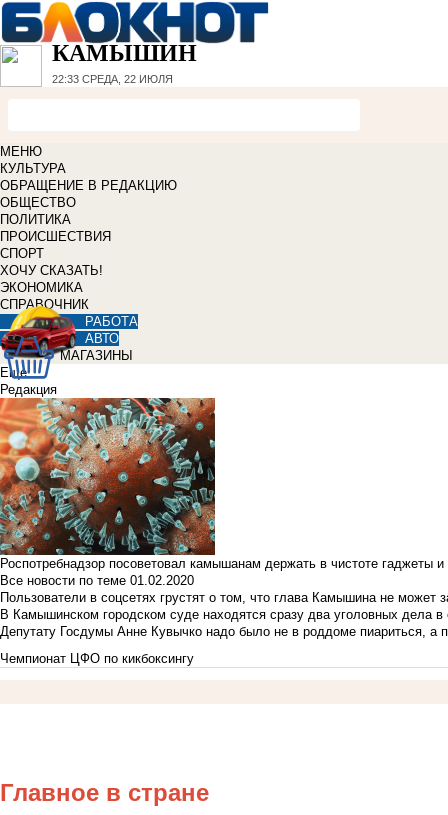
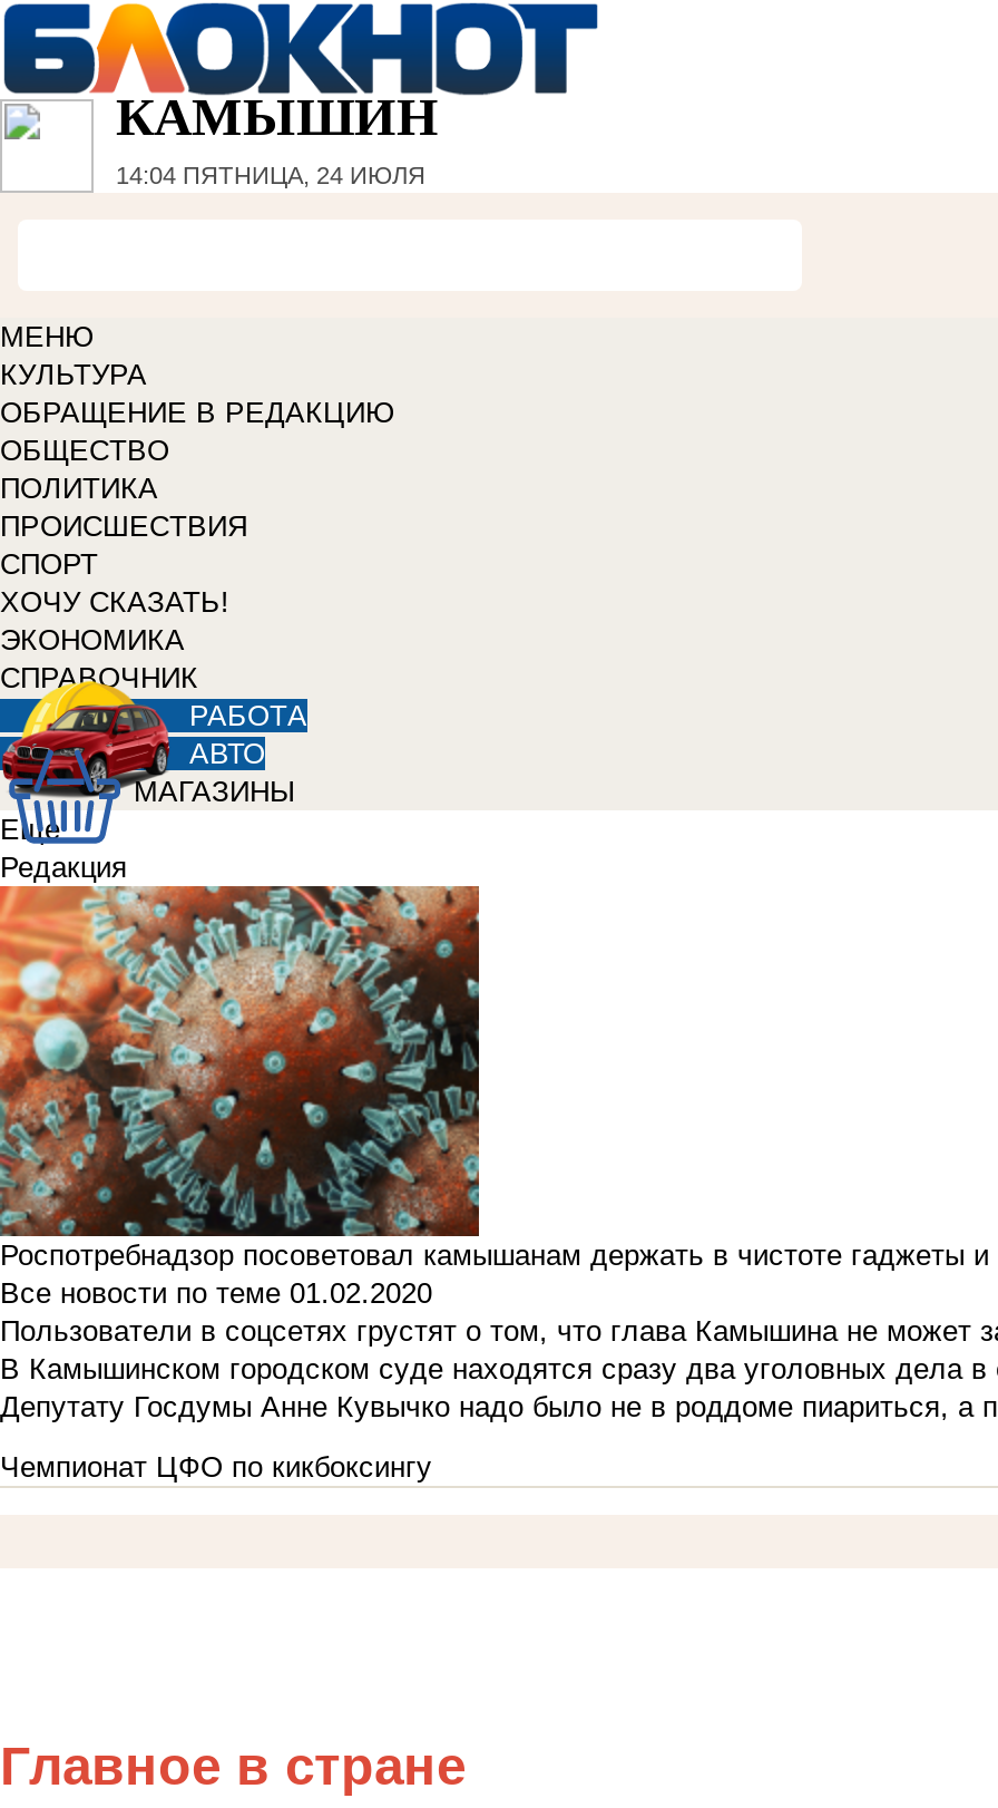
[52,73,173,85] 22:33 СРЕДА, 22 ИЮЛЯ -> [116,163,425,189] 14:04 ПЯТНИЦА, 24 ИЮЛЯ

